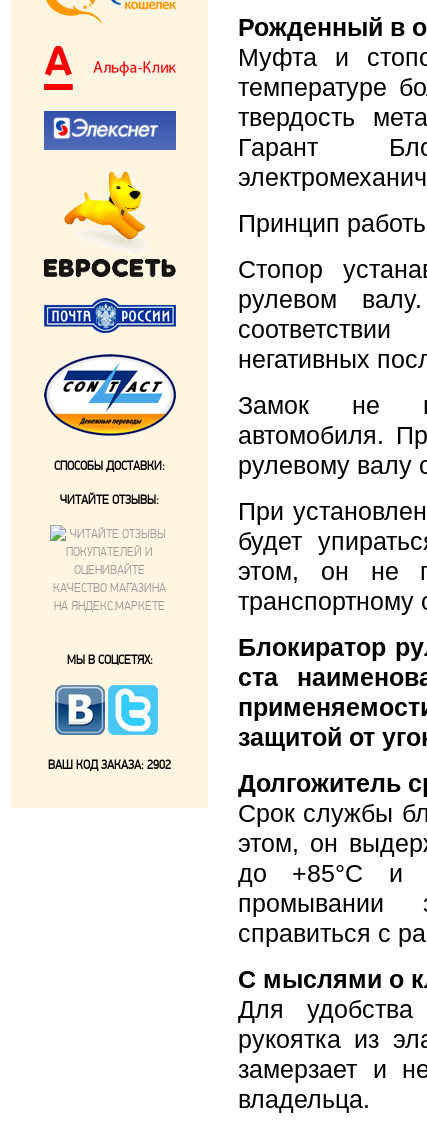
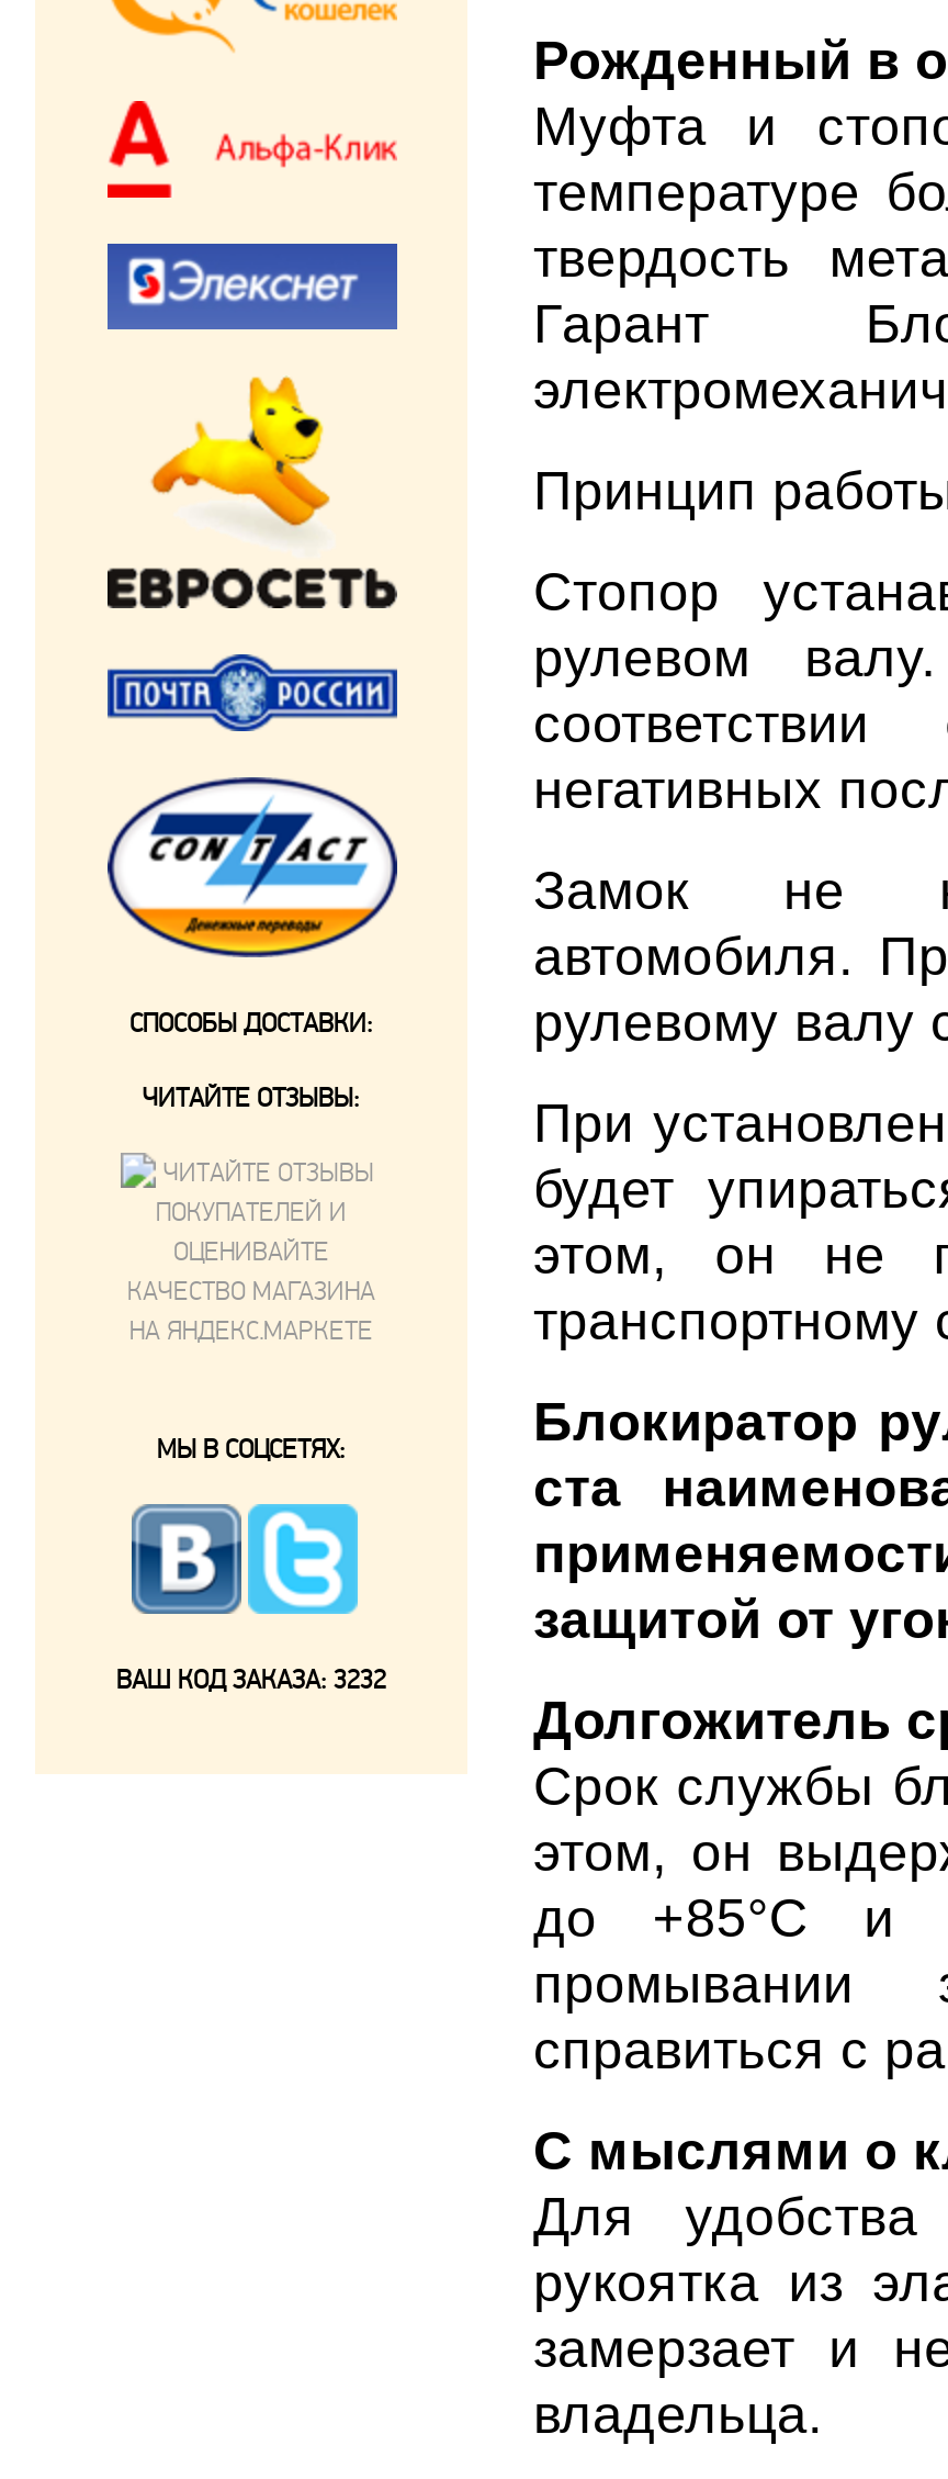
[48,758,171,772] ВАШ КОД ЗАКАЗА: 2902 -> [116,1664,386,1695] ВАШ КОД ЗАКАЗА: 3232

